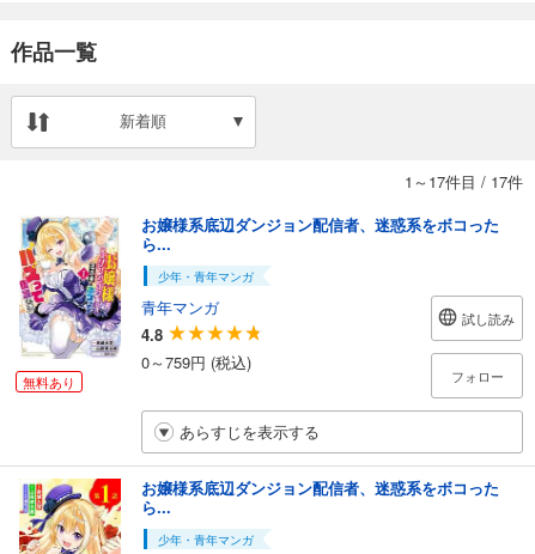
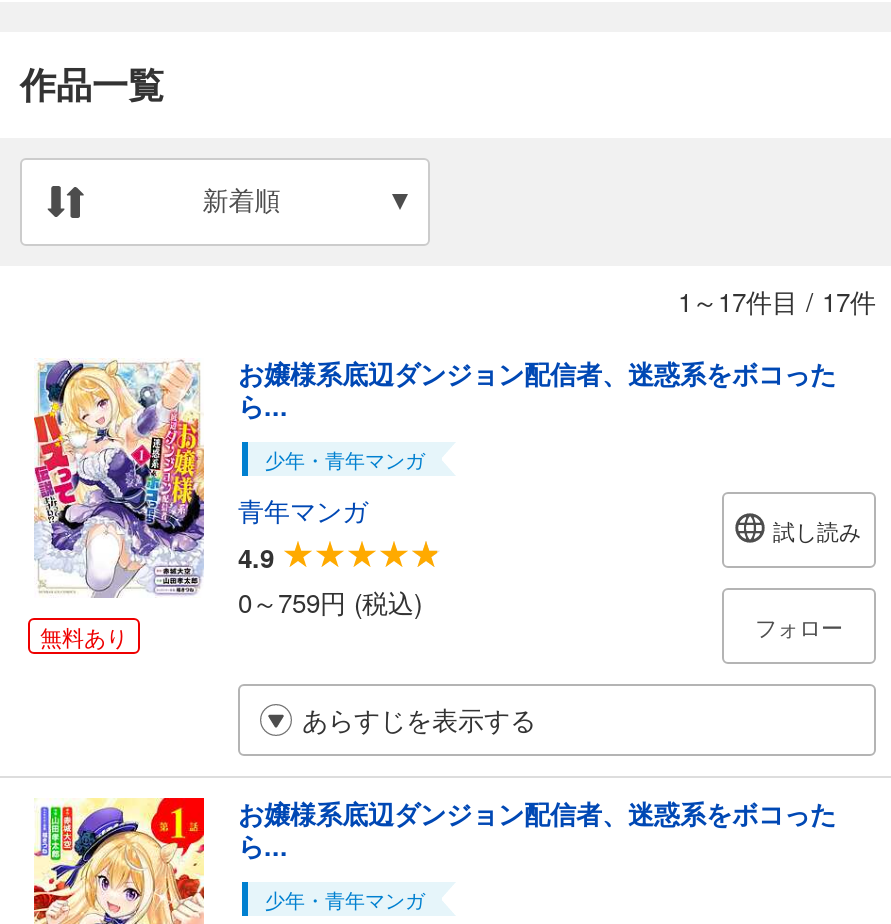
[141,323,163,346] 4.8 -> [238,538,274,576] 4.9

